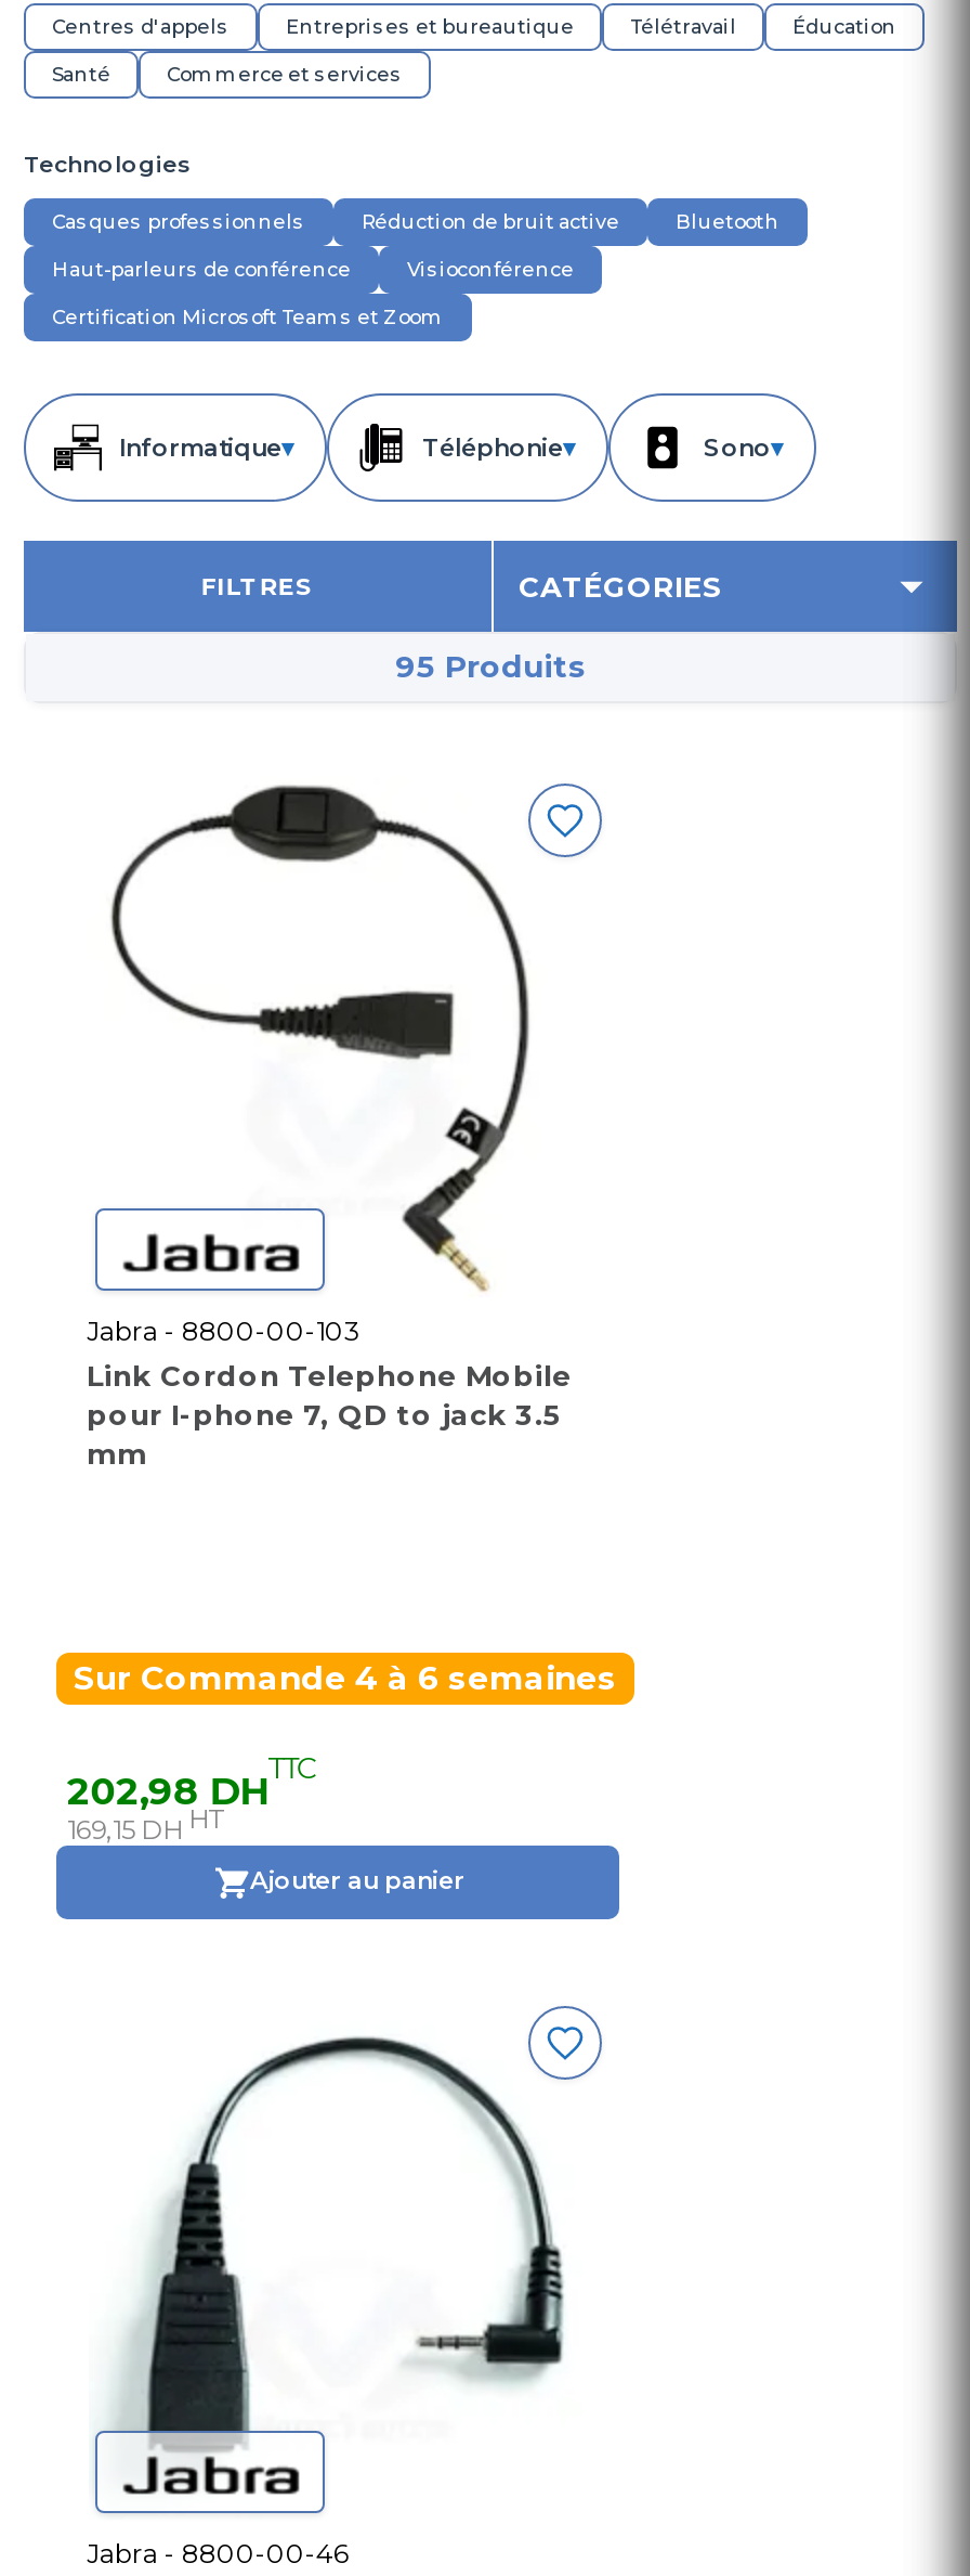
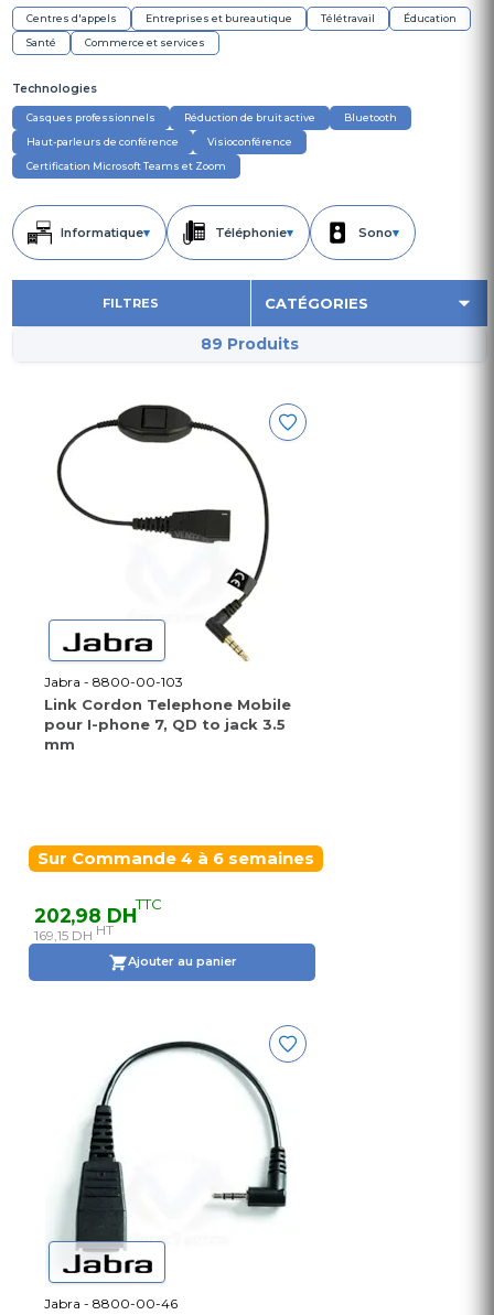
[395,647,586,686] 95 Produits -> [201,334,299,354] 89 Produits

